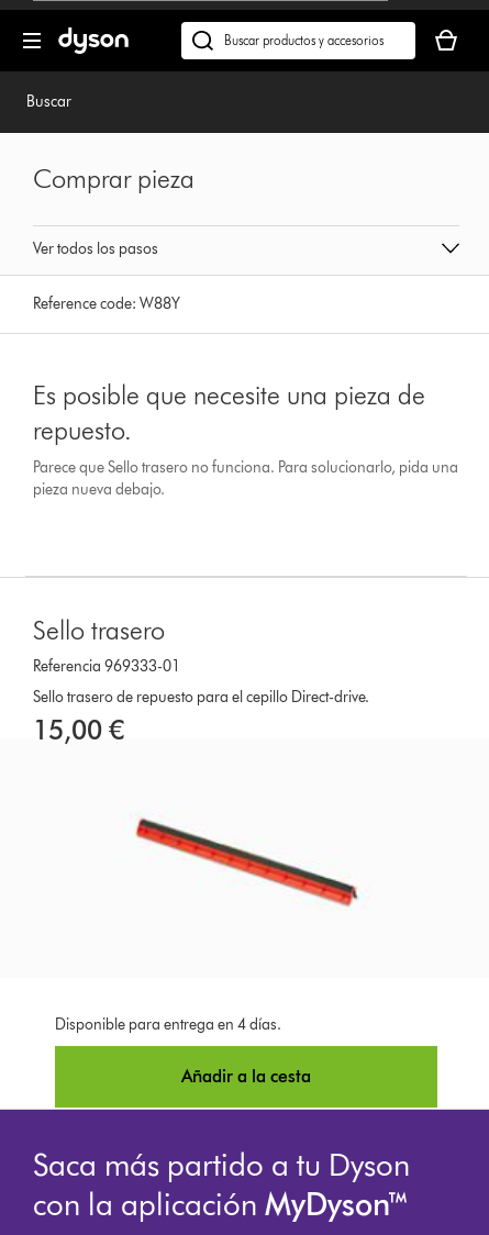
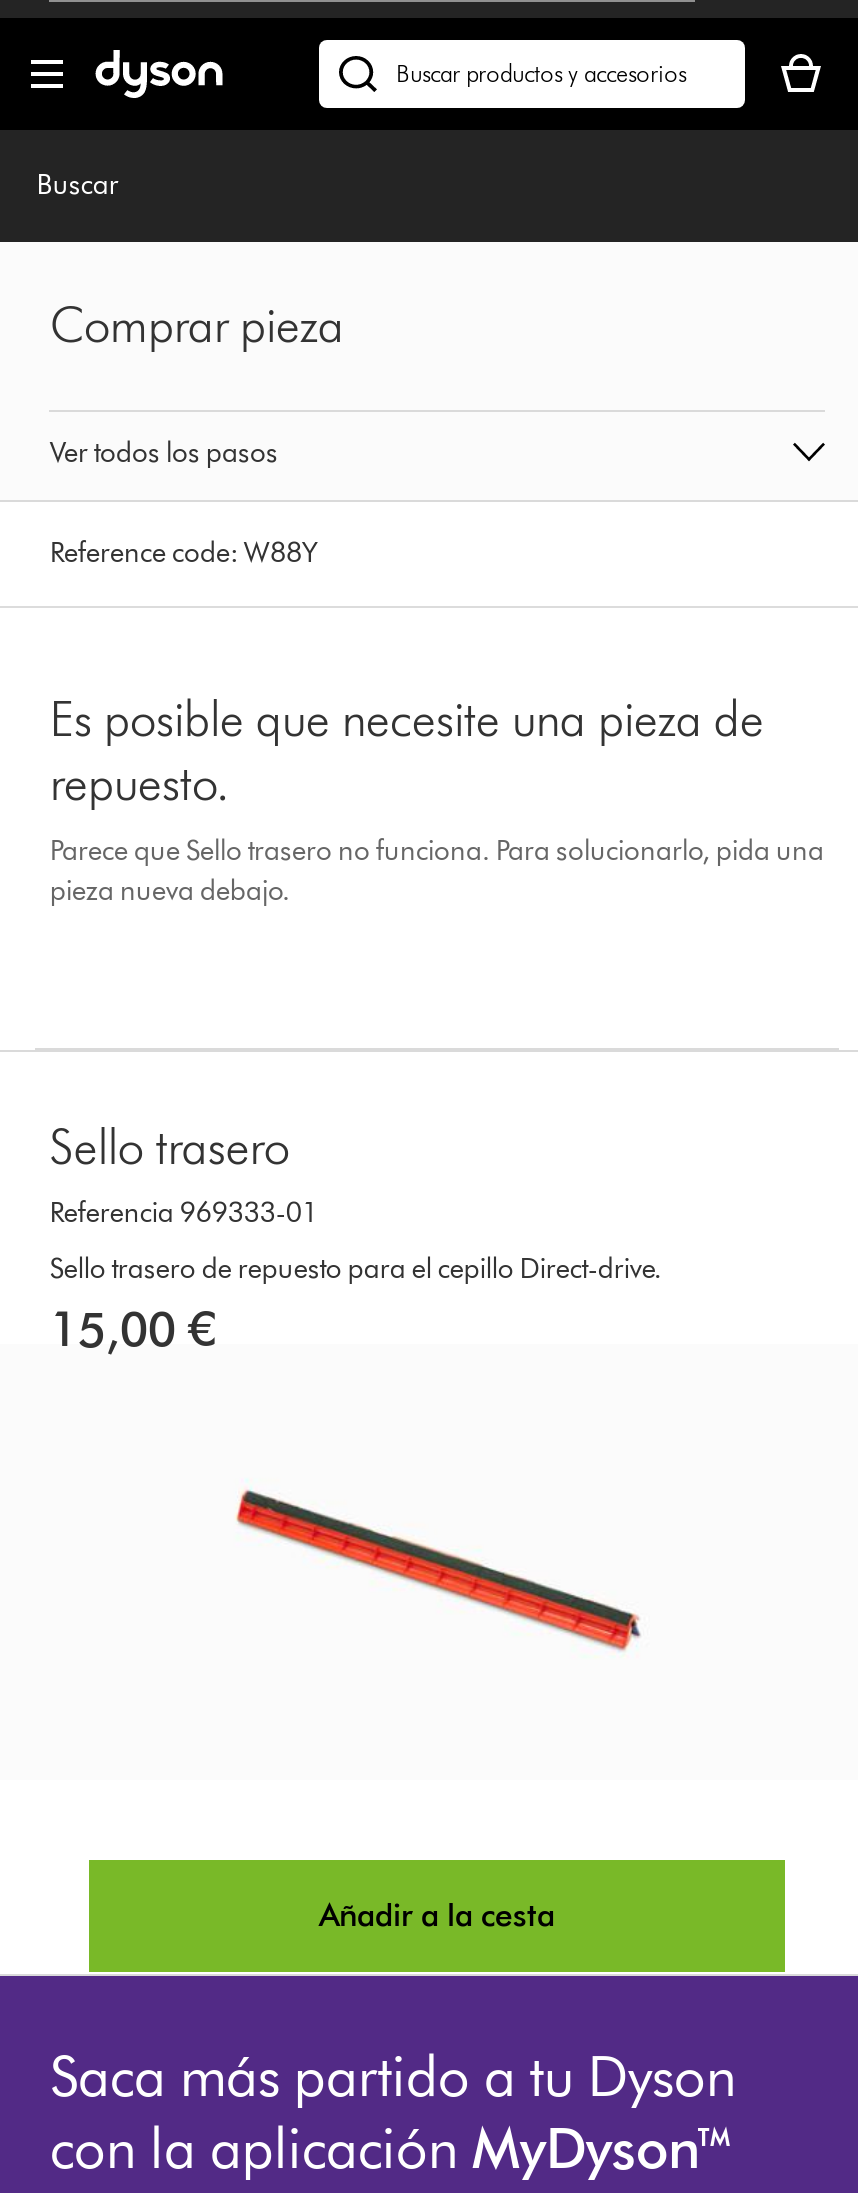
[55,1016,281,1034] Disponible para entrega en 4 días. -> none

